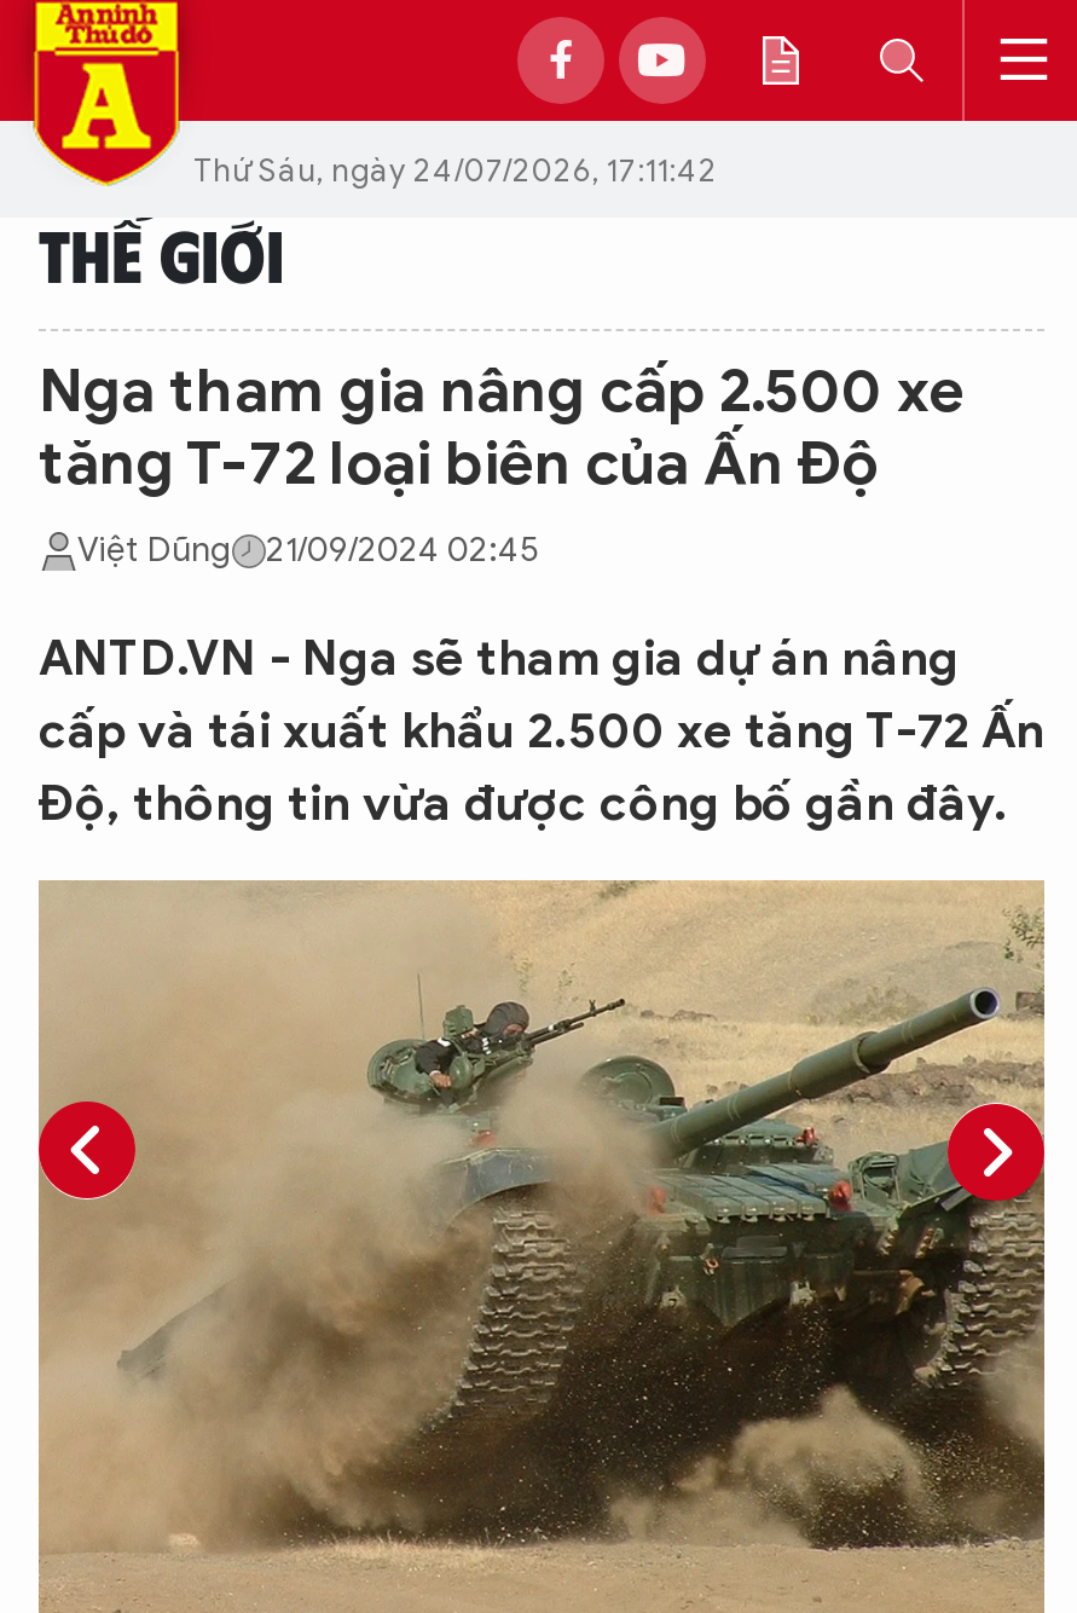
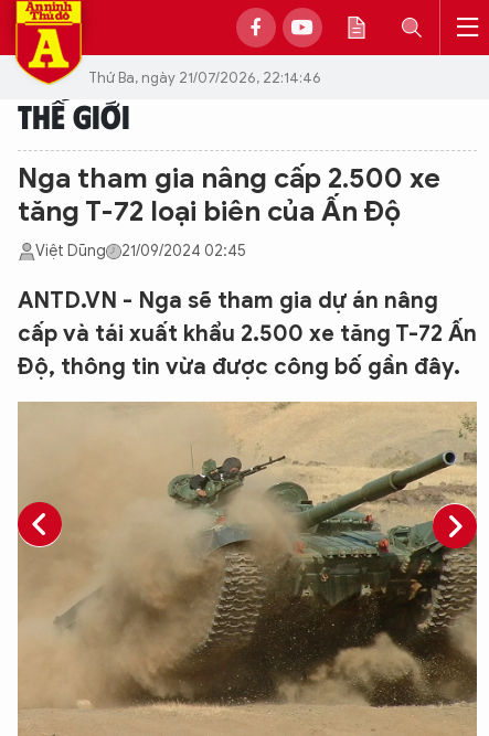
[193,149,718,190] Thứ Sáu, ngày 24/07/2026, 17:11:42 -> [88,68,321,87] Thứ Ba, ngày 21/07/2026, 22:14:46

